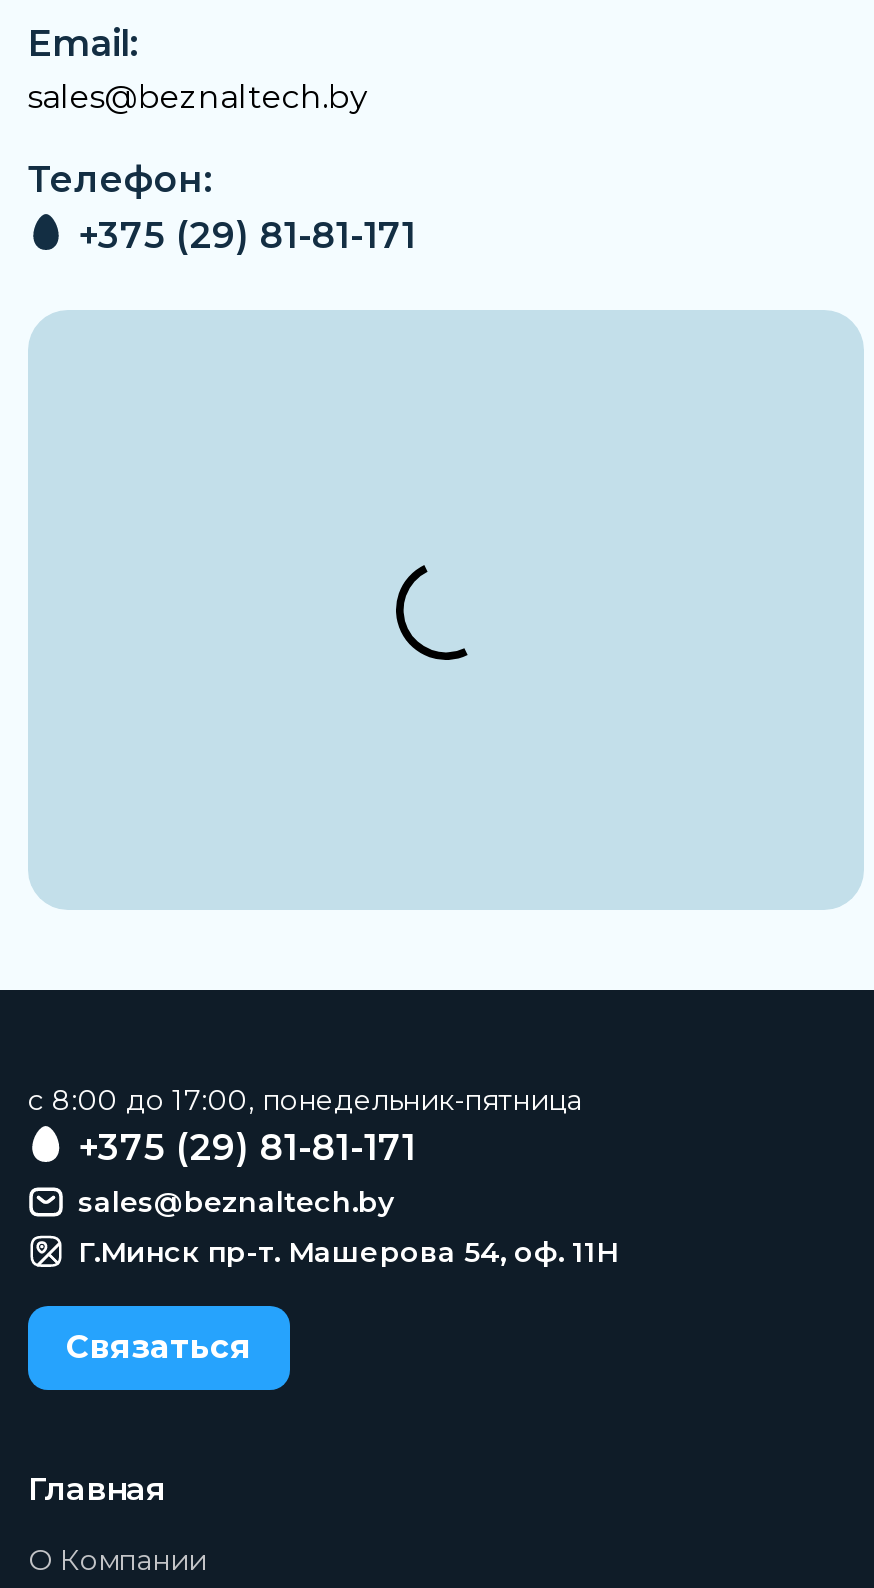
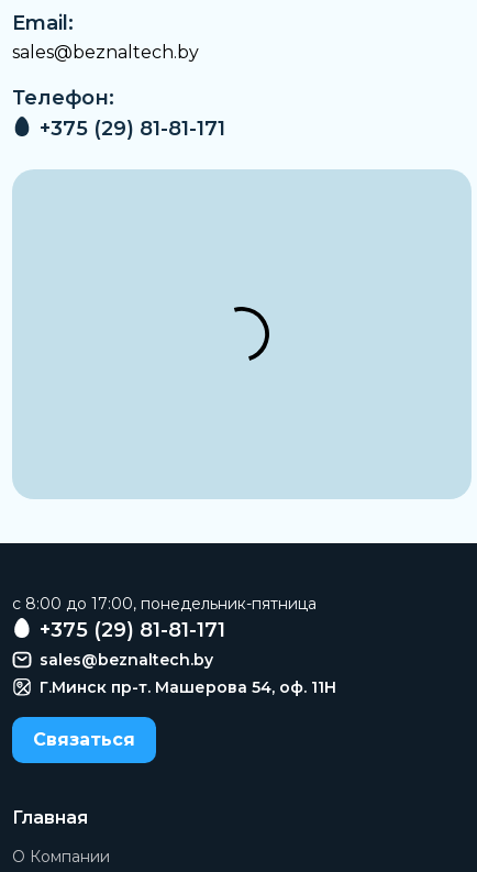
[394,560,496,662] [image] -> [214,306,270,362] [image]

